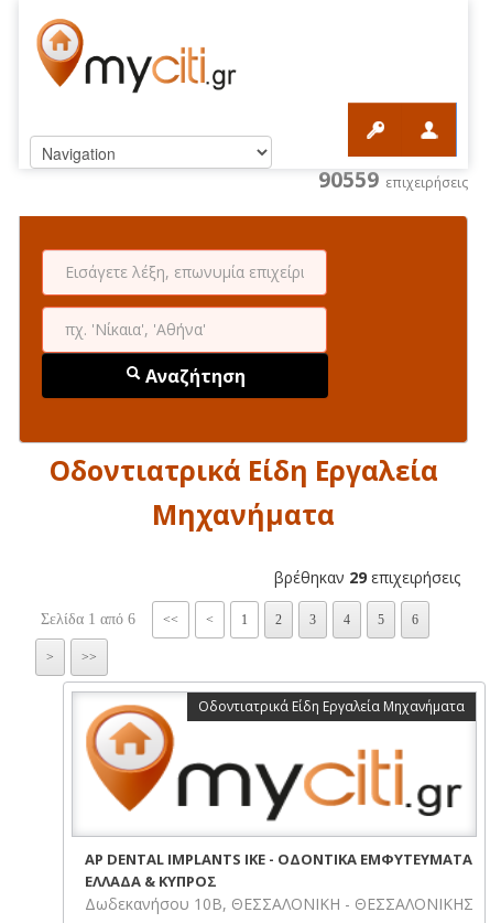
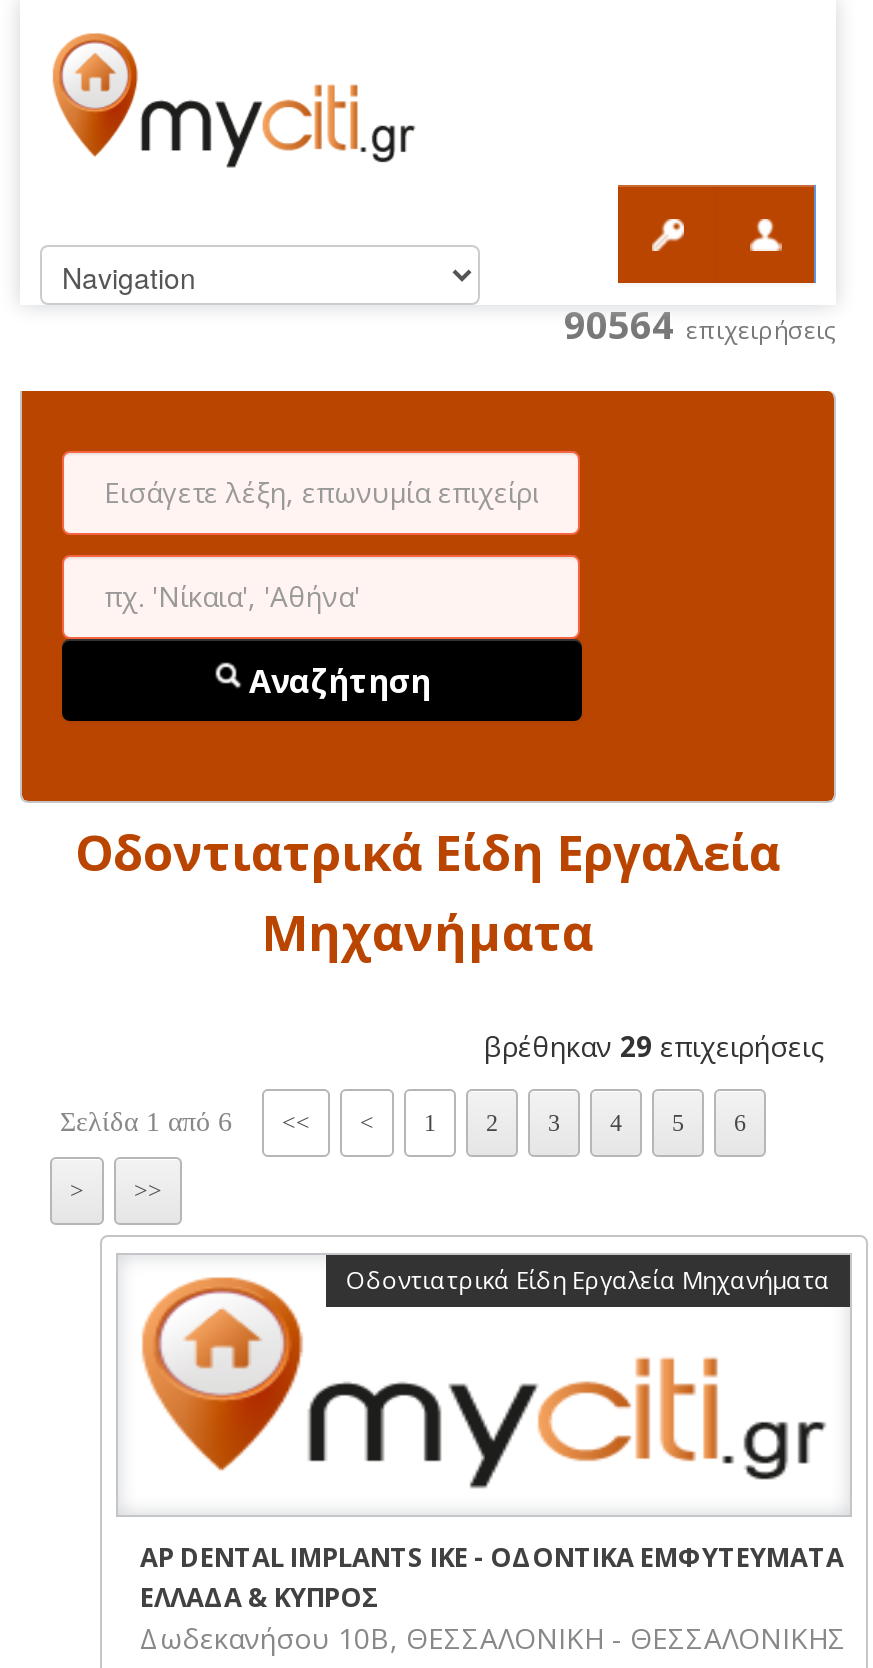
[318,165,468,194] 90559 επιχειρήσεις -> [564,298,836,350] 90564 επιχειρήσεις

